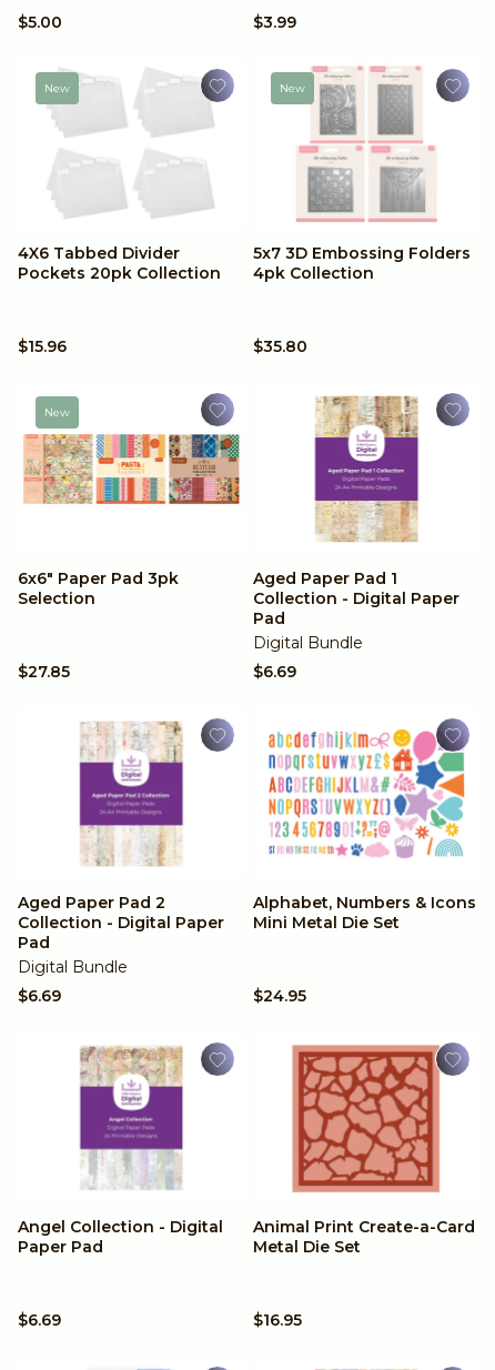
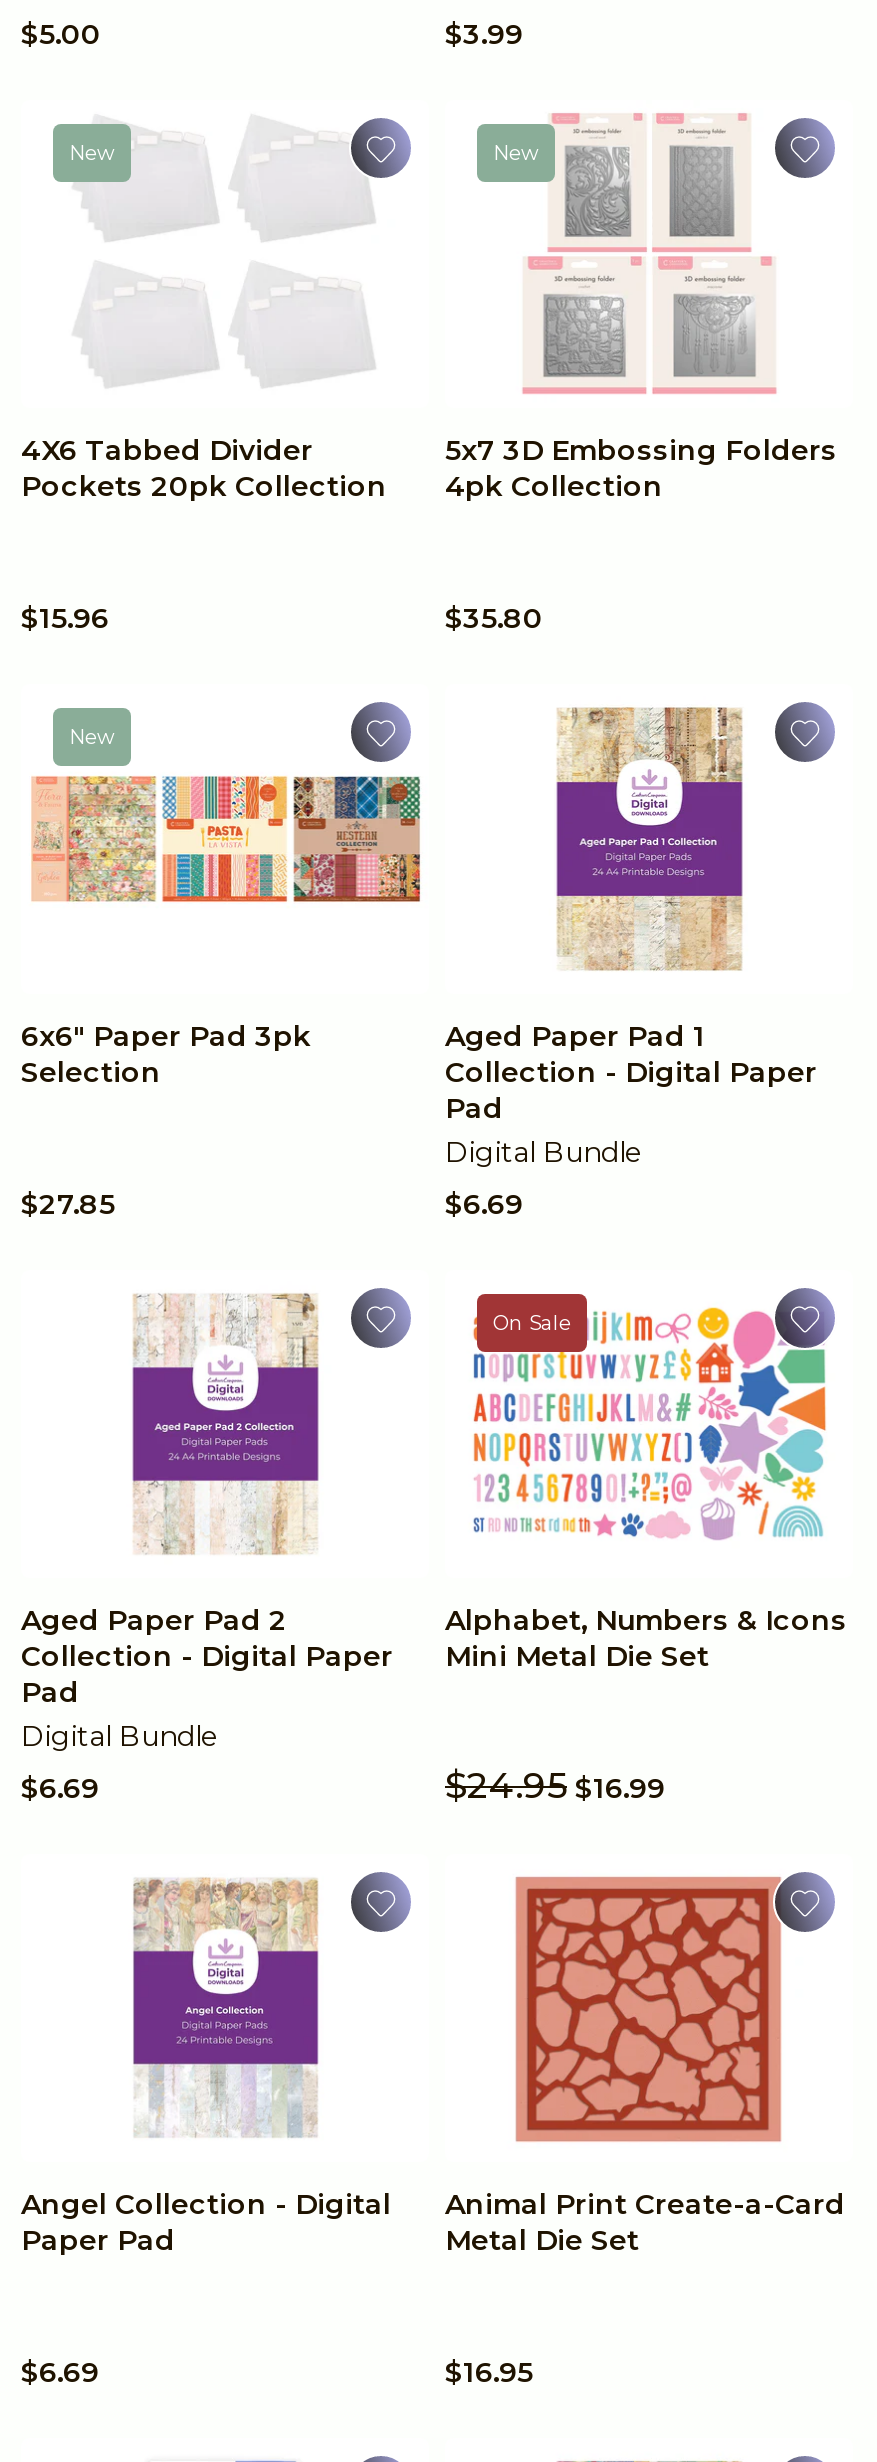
none -> [493,1309,571,1335] On Sale
[253,986,306,1006] $24.95 -> [445,1764,665,1808] $24.95 $16.99

